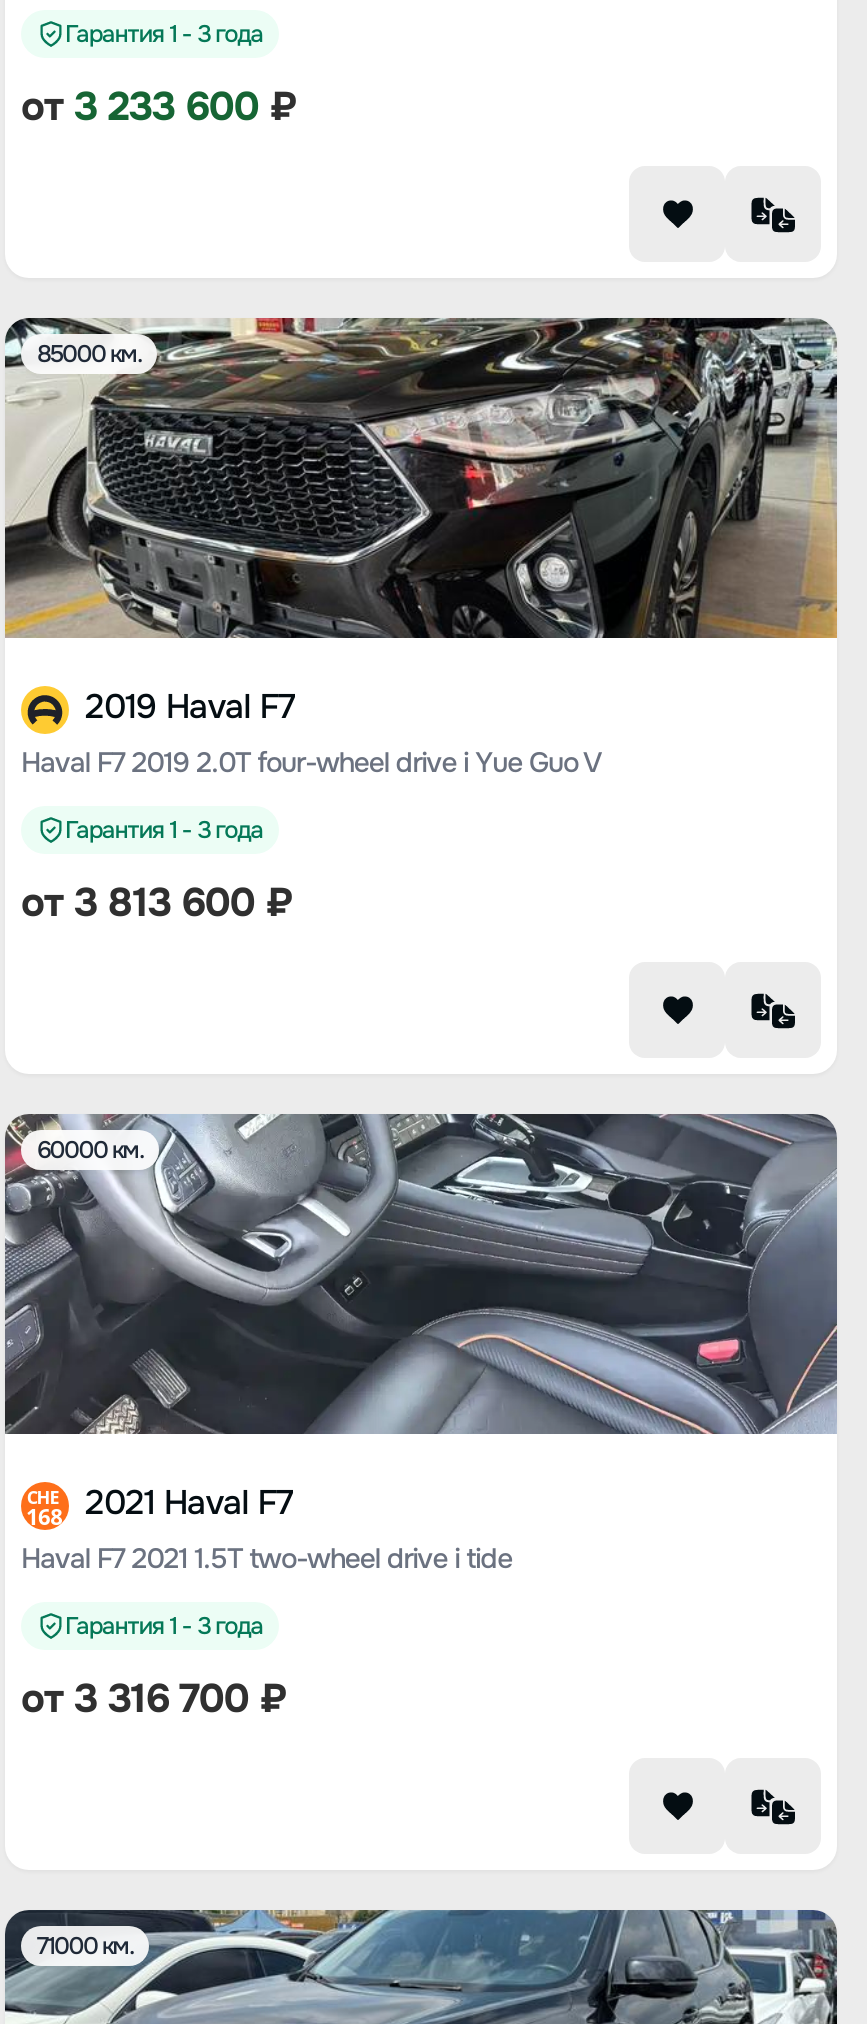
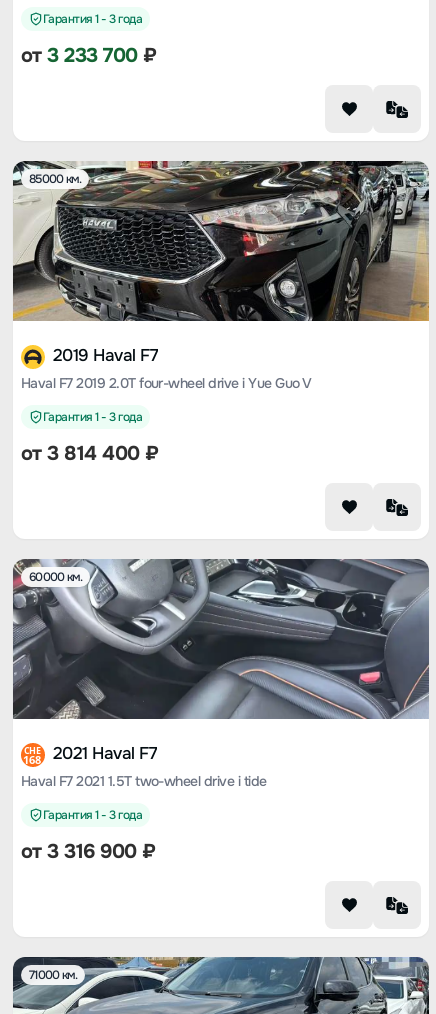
[21,82,296,132] от 3 233 600 ₽ -> [21,43,157,68] от 3 233 700 ₽
[21,878,292,928] от 3 813 600 ₽ -> [21,441,159,466] от 3 814 400 ₽
[21,1674,286,1724] от 3 316 700 ₽ -> [21,839,156,864] от 3 316 900 ₽

